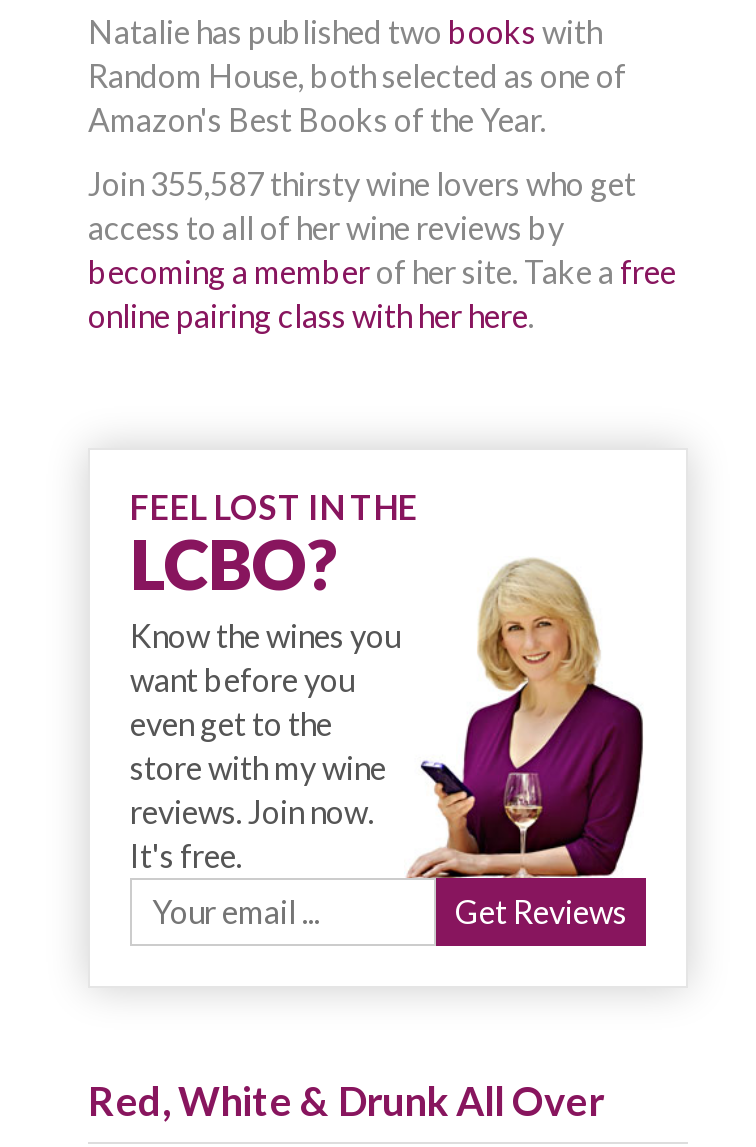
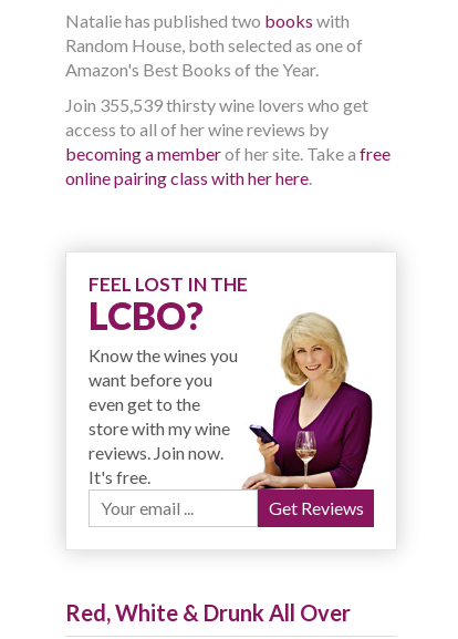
[88,164,636,202] Join 355,587 thirsty wine lovers who get -> [65,94,368,115] Join 355,539 thirsty wine lovers who get

